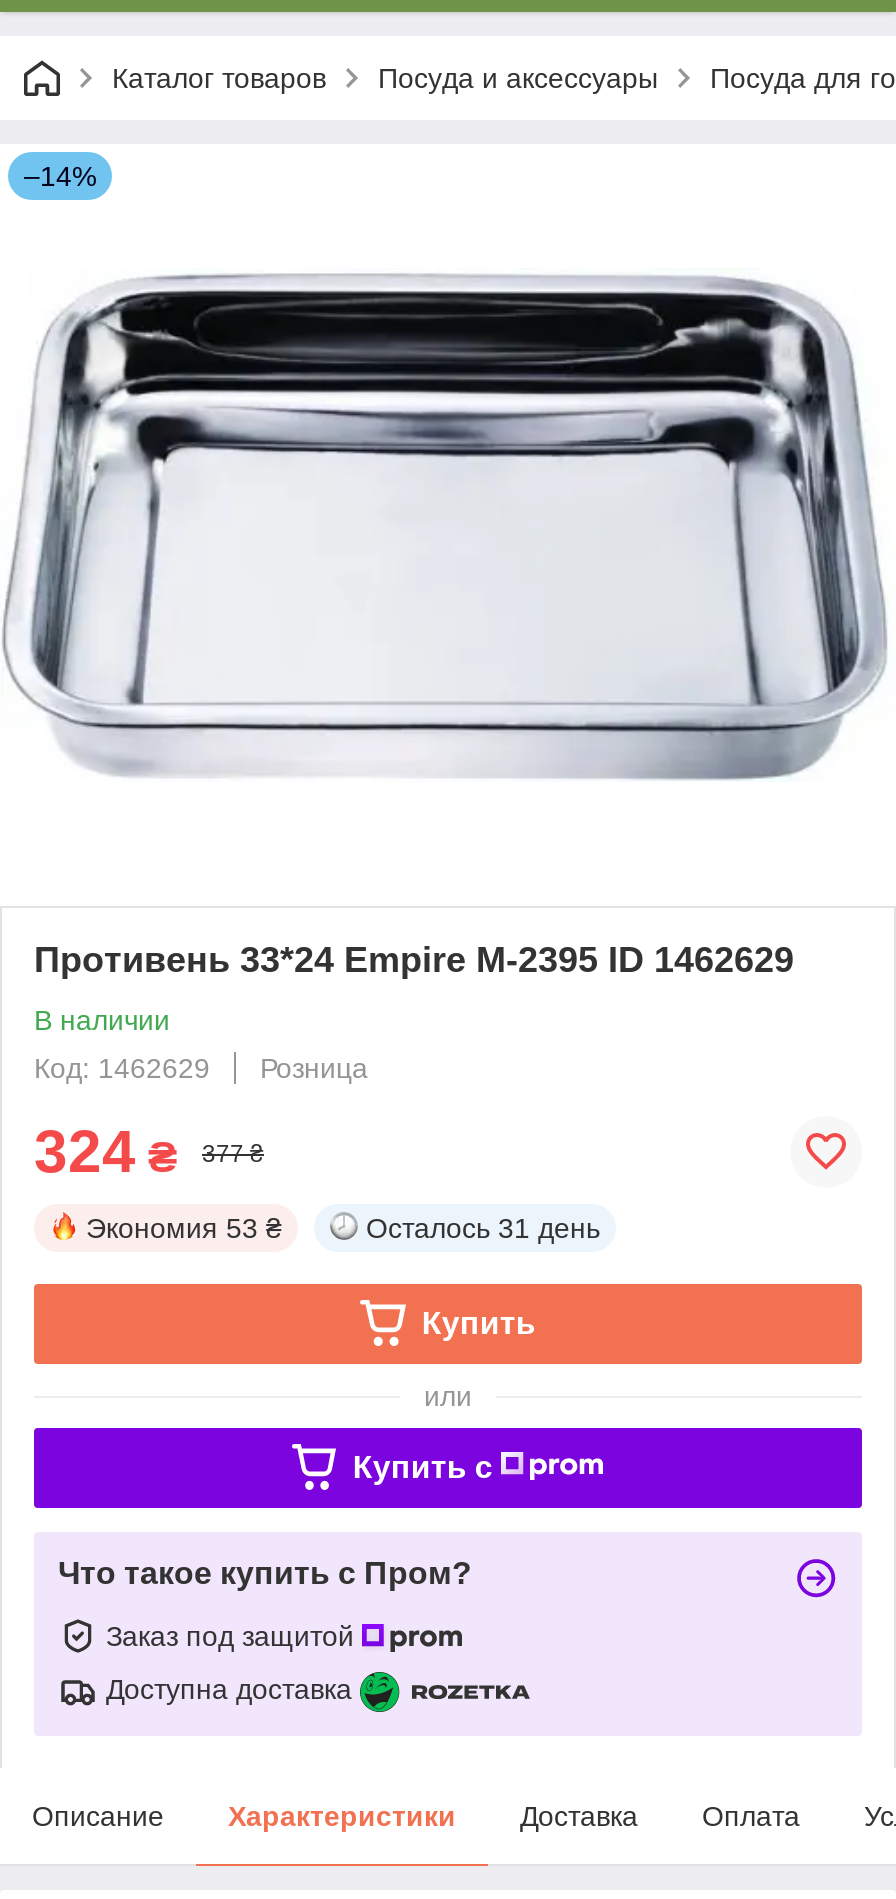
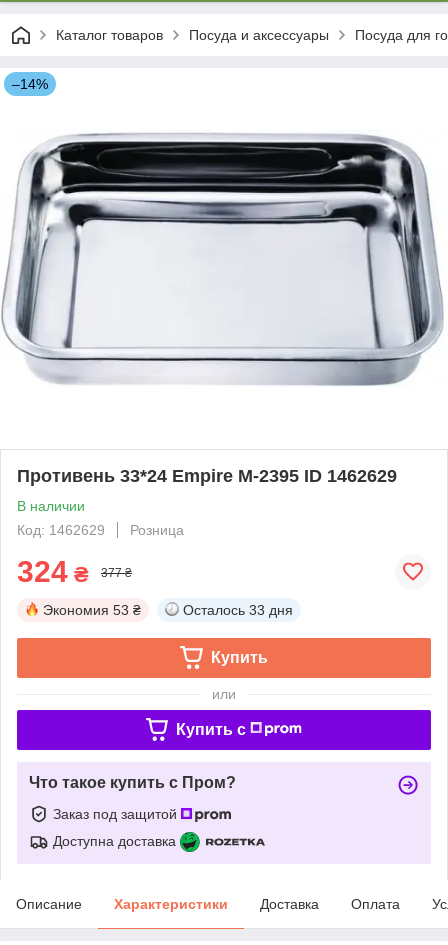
[366,1212,600,1244] Осталось 31 день -> [183,602,293,618] Осталось 33 дня

